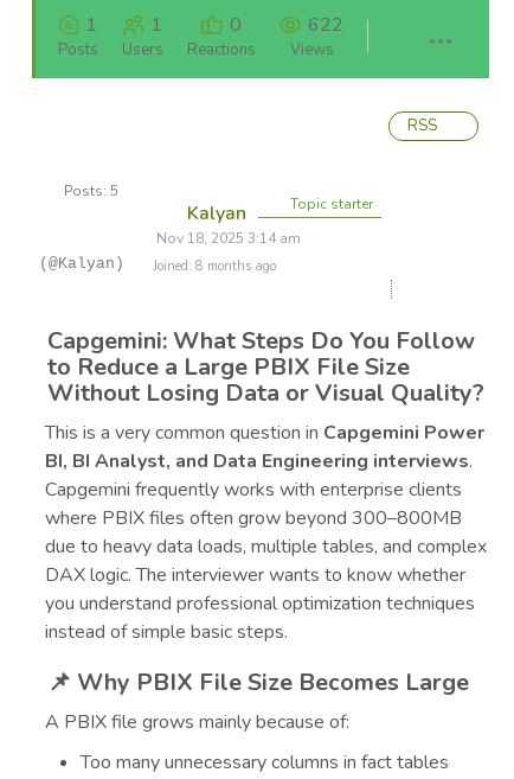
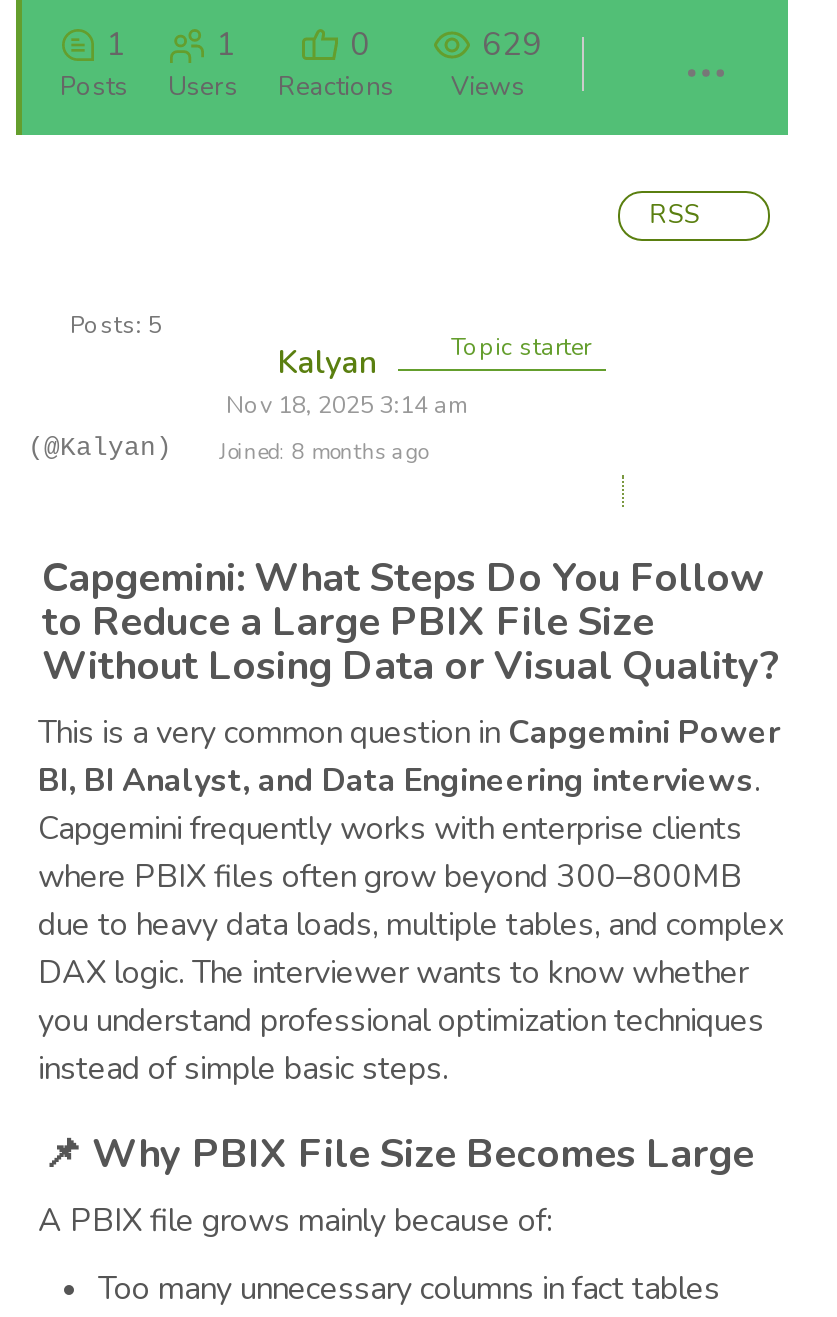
[308,12,343,38] 622 -> [482,23,542,67] 629

